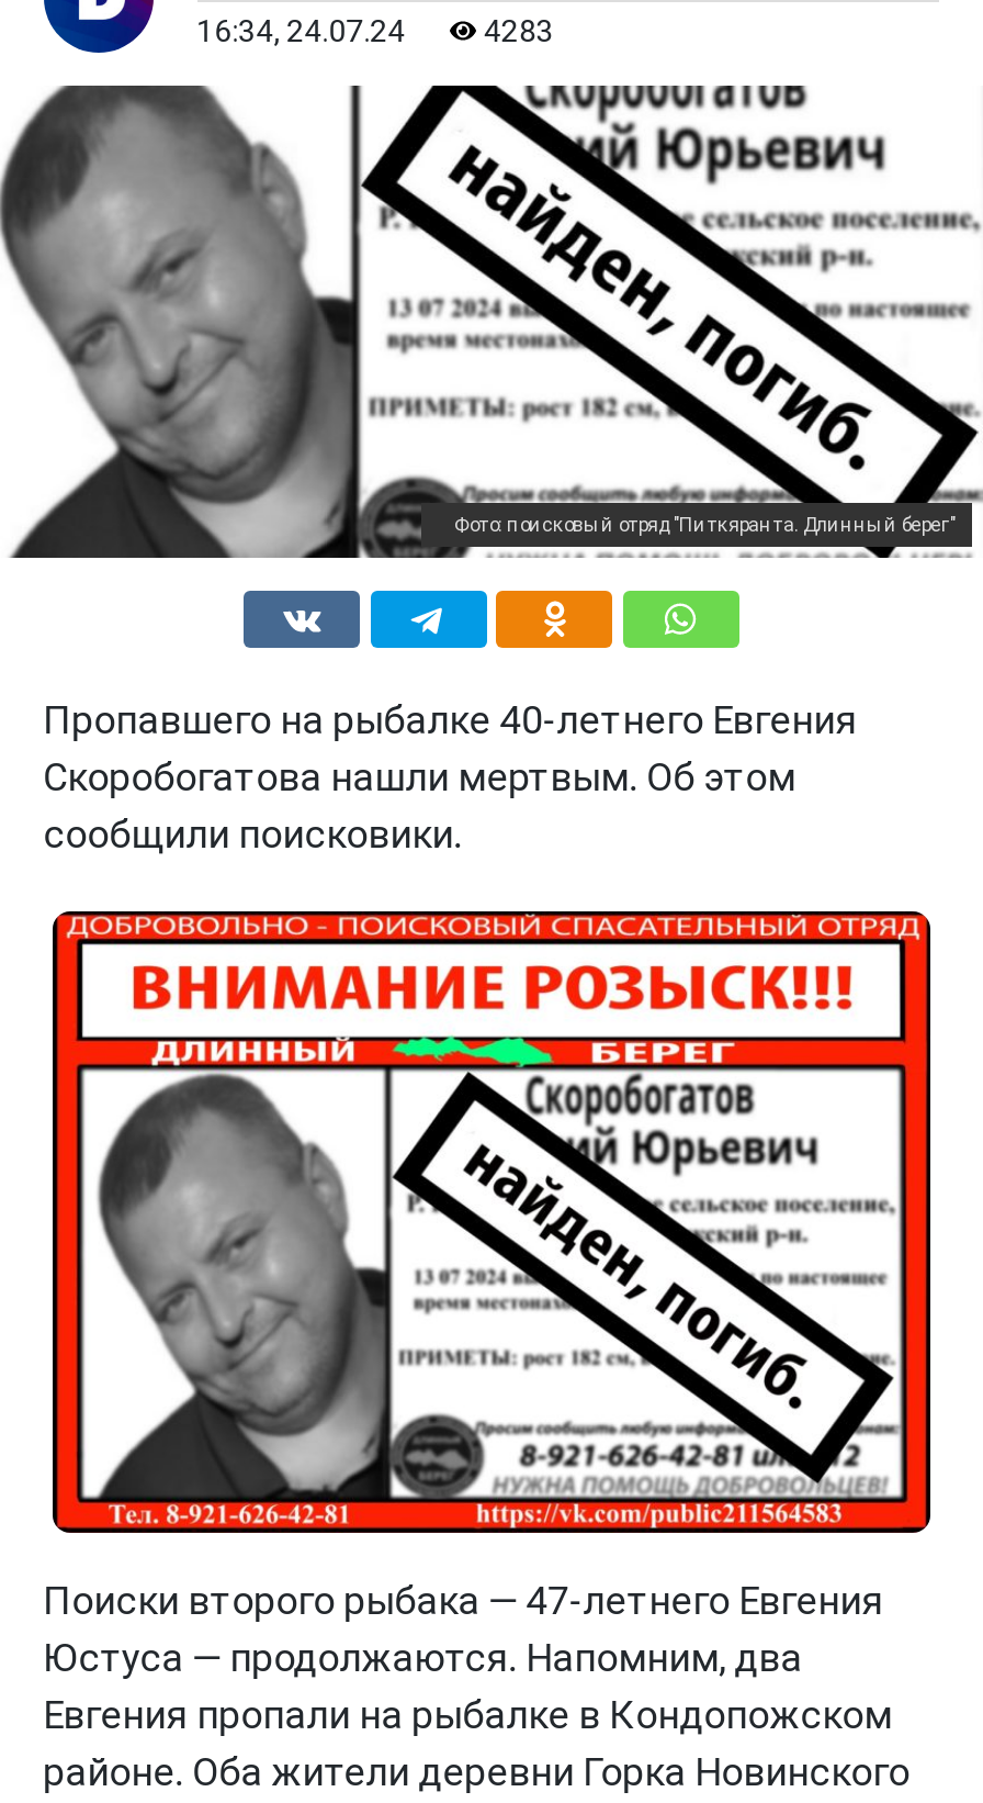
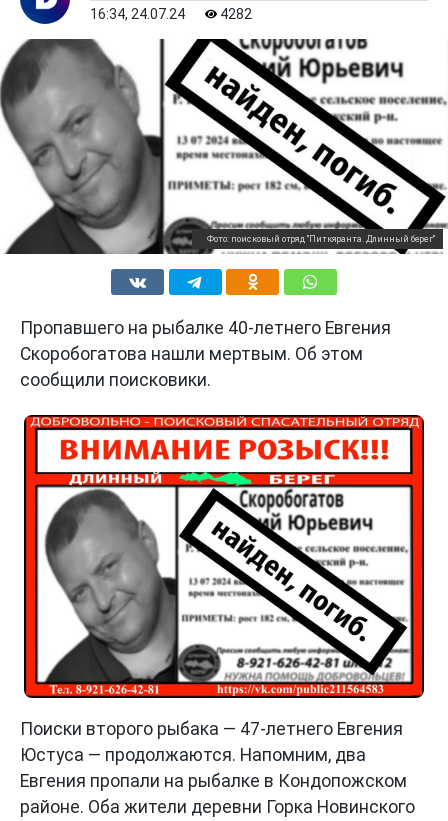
[477,13,554,49] 4283 -> [217,6,252,22] 4282

